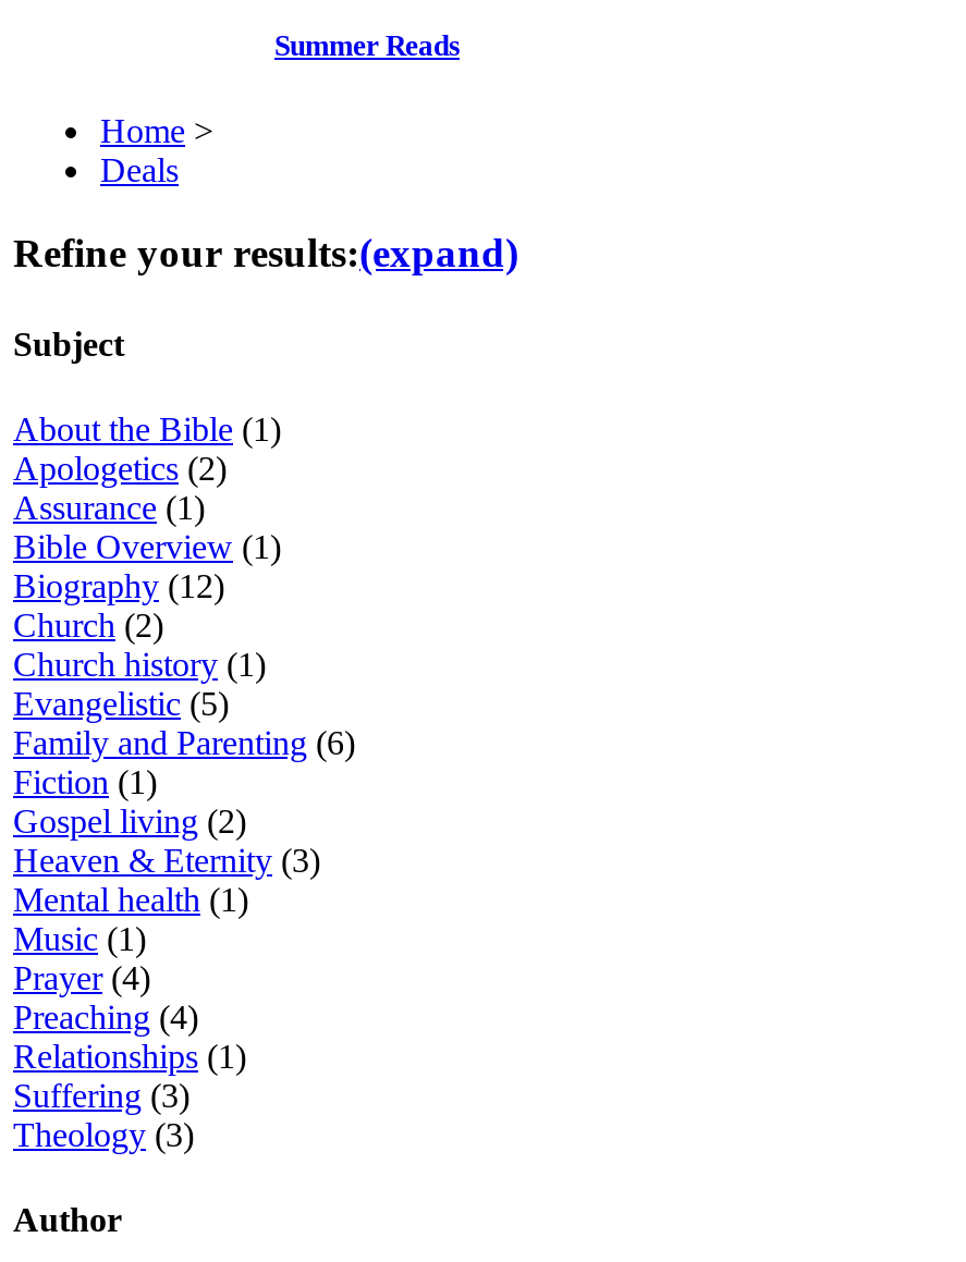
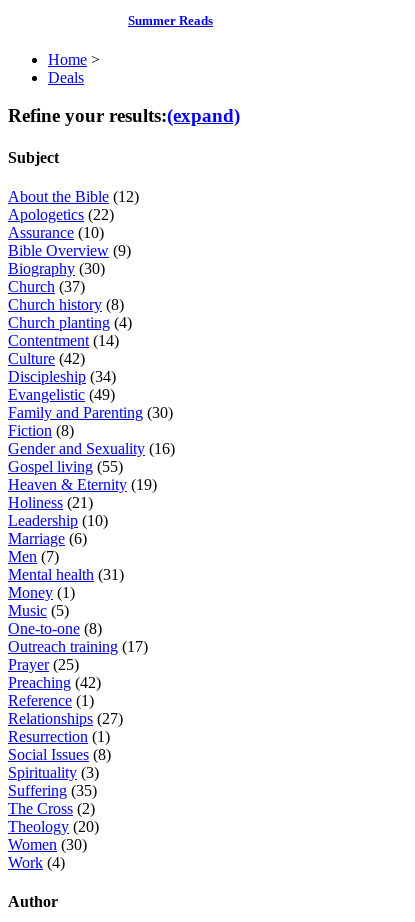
[13,411,355,1153] About the Bible (1) | Apologetics (2) | Assurance (1) | Bible Overview (1) | Biography (12) | Church (2) | Church history (1) | Evangelistic (5) | Family and Parenting (6) | Fiction (1) | Gospel living (2) | Heaven & Eternity (3) | Mental health (1) | Music (1) | Prayer (4) | Preaching (4) | Relationships (1) | Suffering (3) | Theology (3) -> [8,188,175,871] About the Bible (12) | Apologetics (22) | Assurance (10) | Bible Overview (9) | Biography (30) | Church (37) | Church history (8) | Church planting (4) | Contentment (14) | Culture (42) | Discipleship (34) | Evangelistic (49) | Family and Parenting (30) | Fiction (8) | Gender and Sexuality (16) | Gospel living (55) | Heaven & Eternity (19) | Holiness (21) | Leadership (10) | Marriage (6) | Men (7) | Mental health (31) | Money (1) | Music (5) | One-to-one (8) | Outreach training (17) | Prayer (25) | Preaching (42) | Reference (1) | Relationships (27) | Resurrection (1) | Social Issues (8) | Spirituality (3) | Suffering (35) | The Cross (2) | Theology (20) | Women (30) | Work (4)

